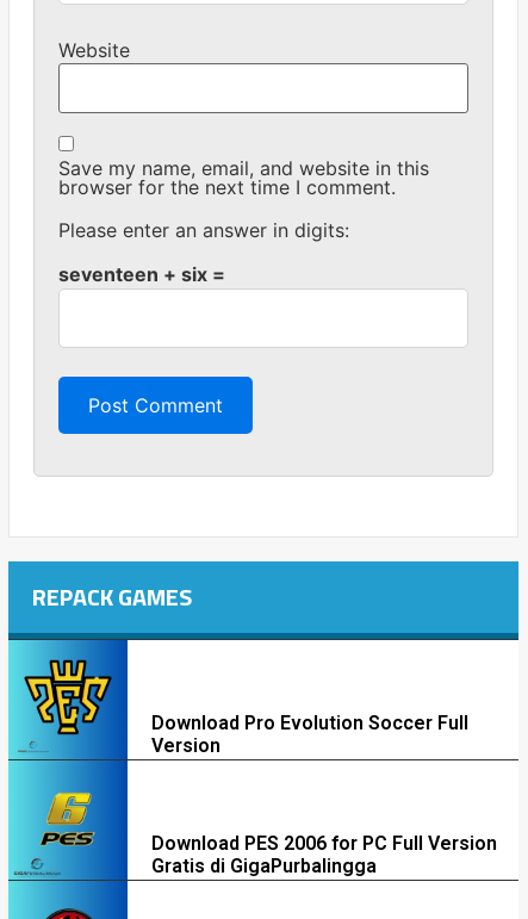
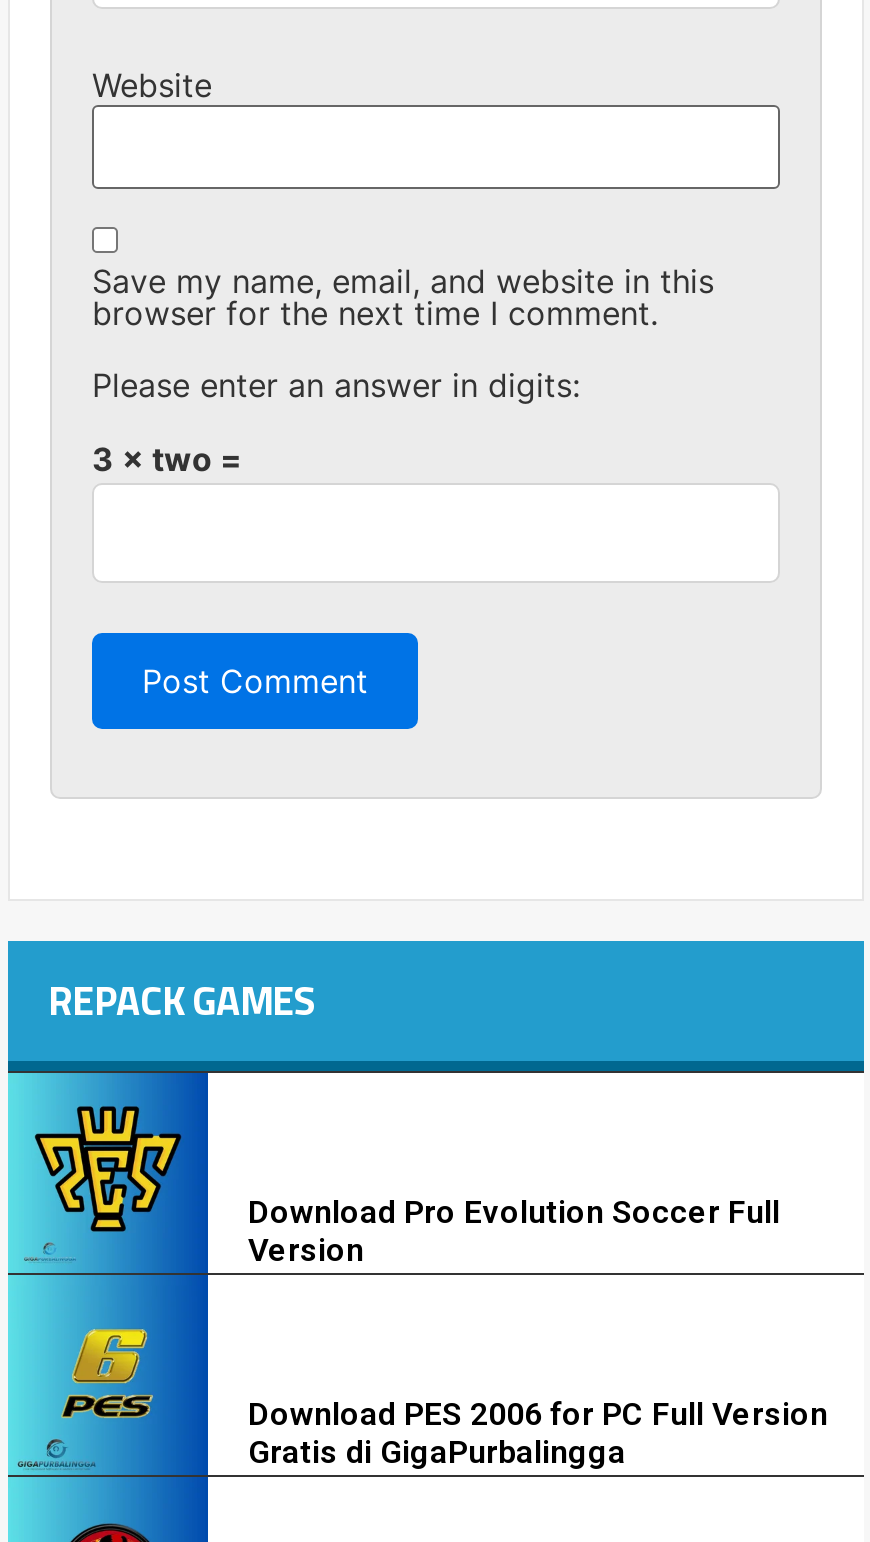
[58,262,225,286] seventeen + six = -> [92,440,242,480] 3 × two =

